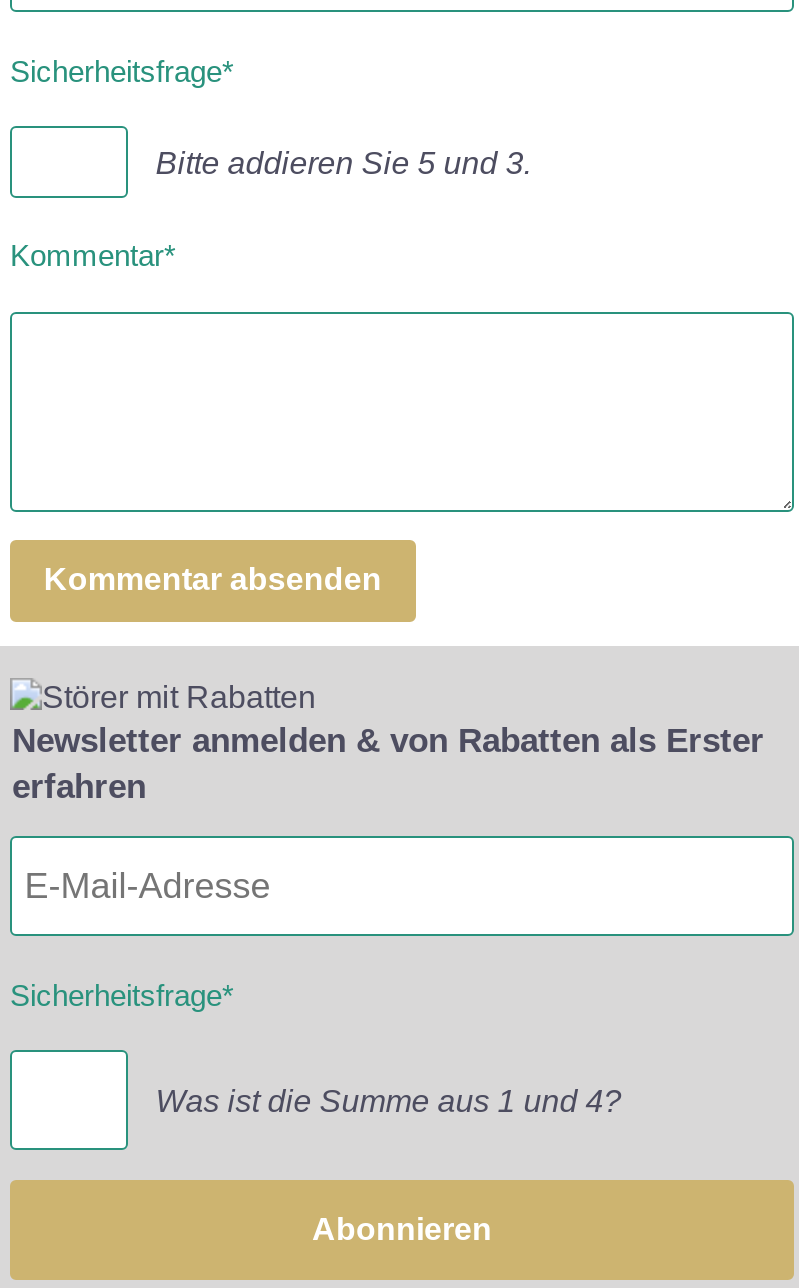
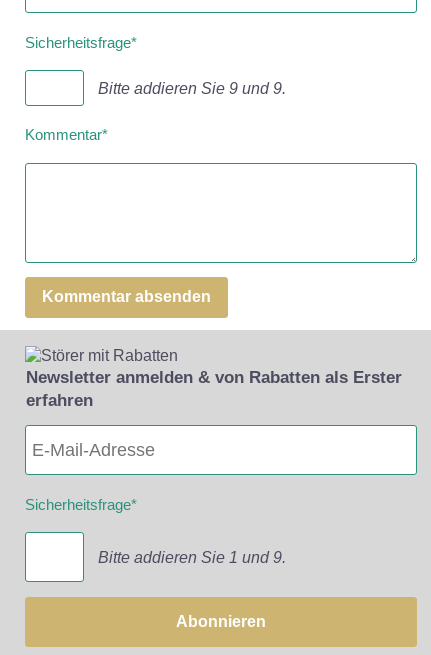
[156,145,532,179] Bitte addieren Sie 5 und 3. -> [98,79,286,96] Bitte addieren Sie 9 und 9.
[156,1083,622,1117] Was ist die Summe aus 1 und 4? -> [98,549,286,566] Bitte addieren Sie 1 und 9.

